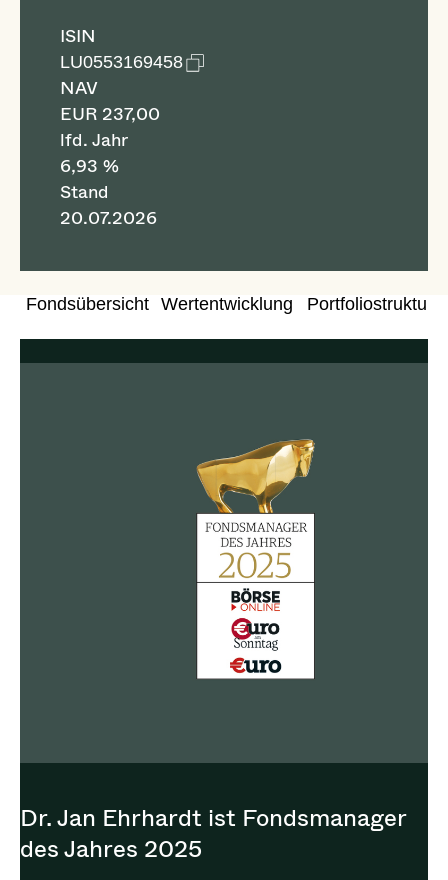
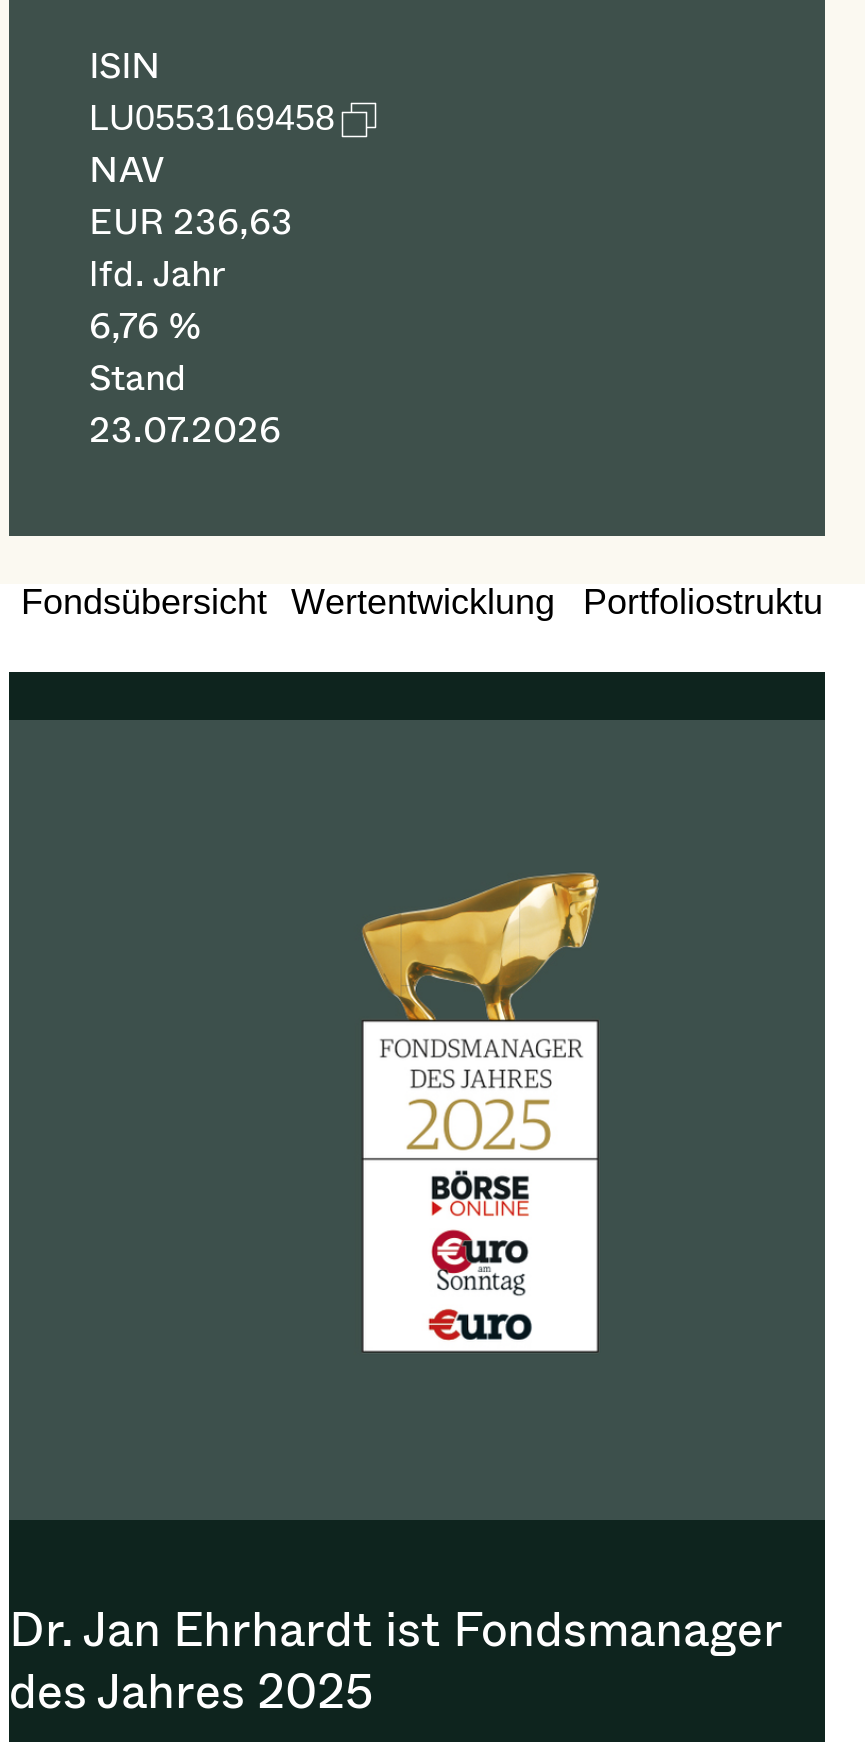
[60,101,160,127] EUR 237,00 -> [89,196,293,248] EUR 236,63
[60,153,119,179] 6,93 % -> [89,300,201,352] 6,76 %
[60,205,157,231] 20.07.2026 -> [89,404,281,456] 23.07.2026

